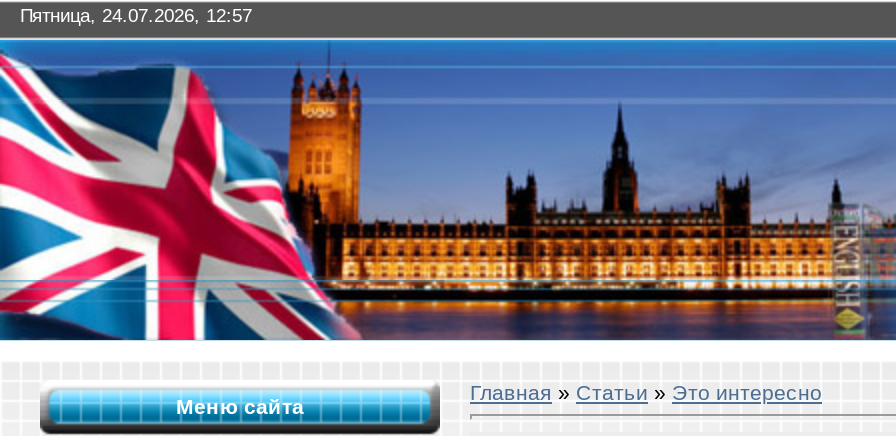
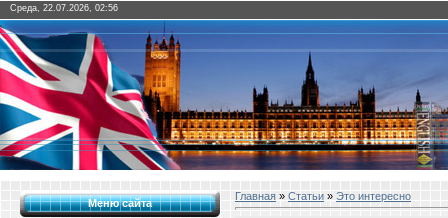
[20,6,252,26] Пятница, 24.07.2026, 12:57 -> [10,3,118,13] Среда, 22.07.2026, 02:56

